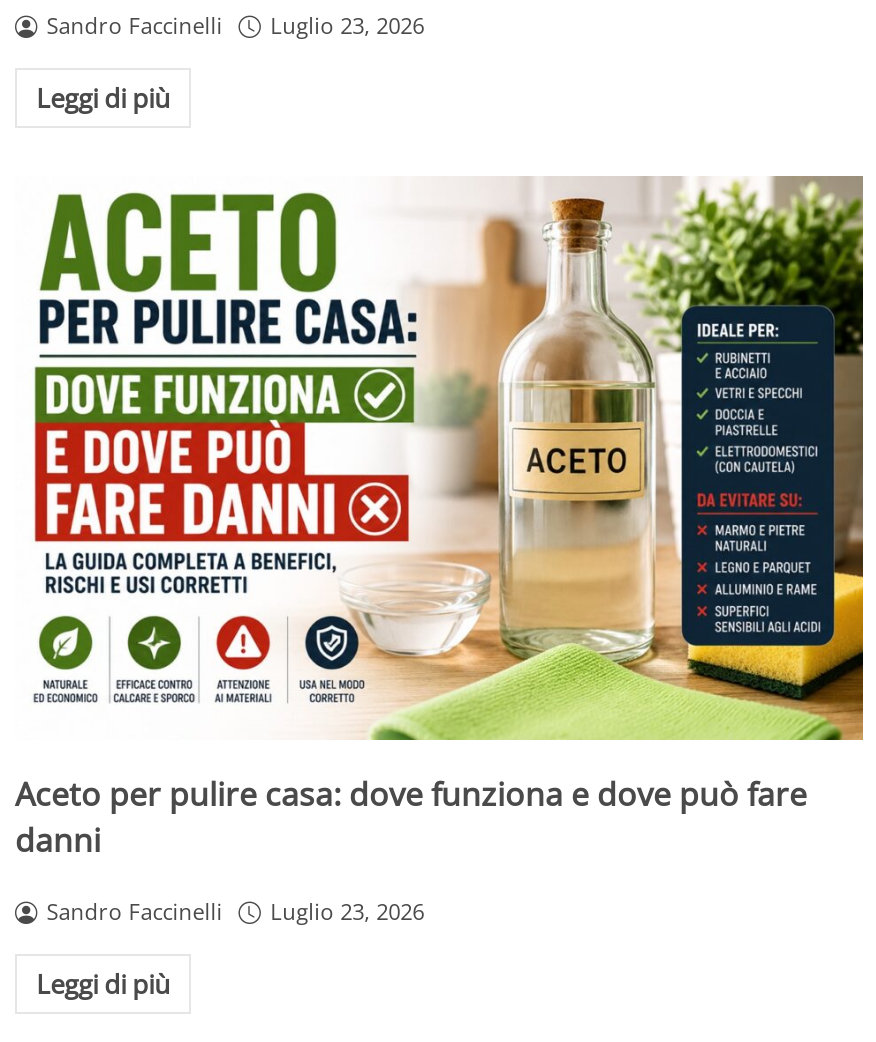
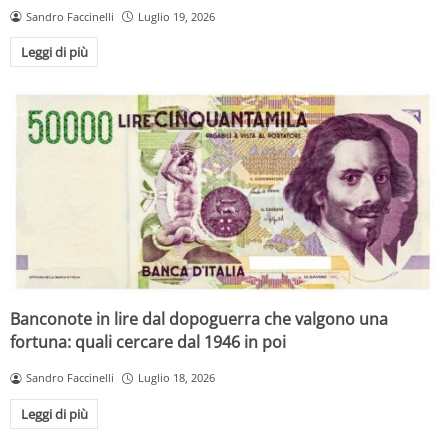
[47,11,424,41] Sandro Faccinelli Luglio 23, 2026 -> [26,9,215,24] Sandro Faccinelli Luglio 19, 2026
[15,174,865,863] [image] | Aceto per pulire casa: dove funziona e dove può fare | danni -> [10,91,434,353] [image] | Banconote in lire dal dopoguerra che valgono una | fortuna: quali cercare dal 1946 in poi
[47,897,424,927] Sandro Faccinelli Luglio 23, 2026 -> [26,370,215,385] Sandro Faccinelli Luglio 18, 2026

